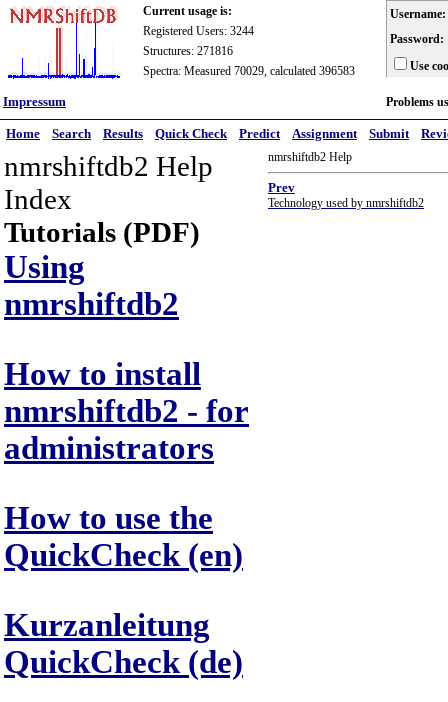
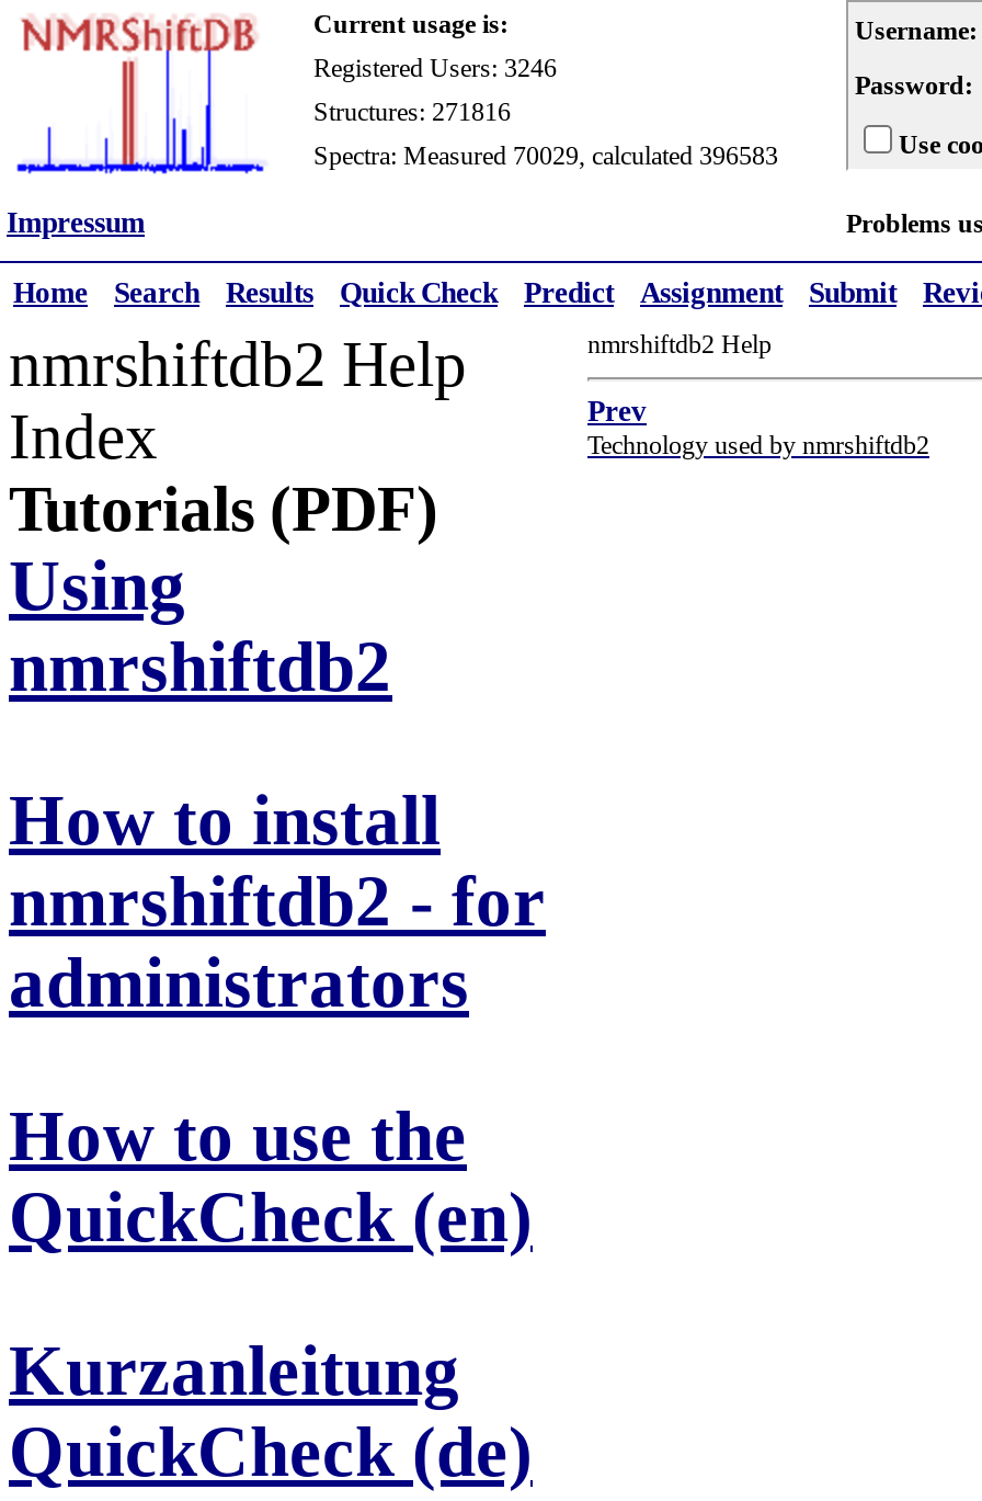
[143,24,254,38] Registered Users: 3244 -> [313,53,557,83] Registered Users: 3246

